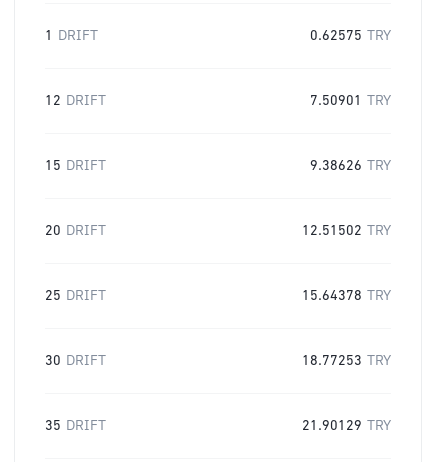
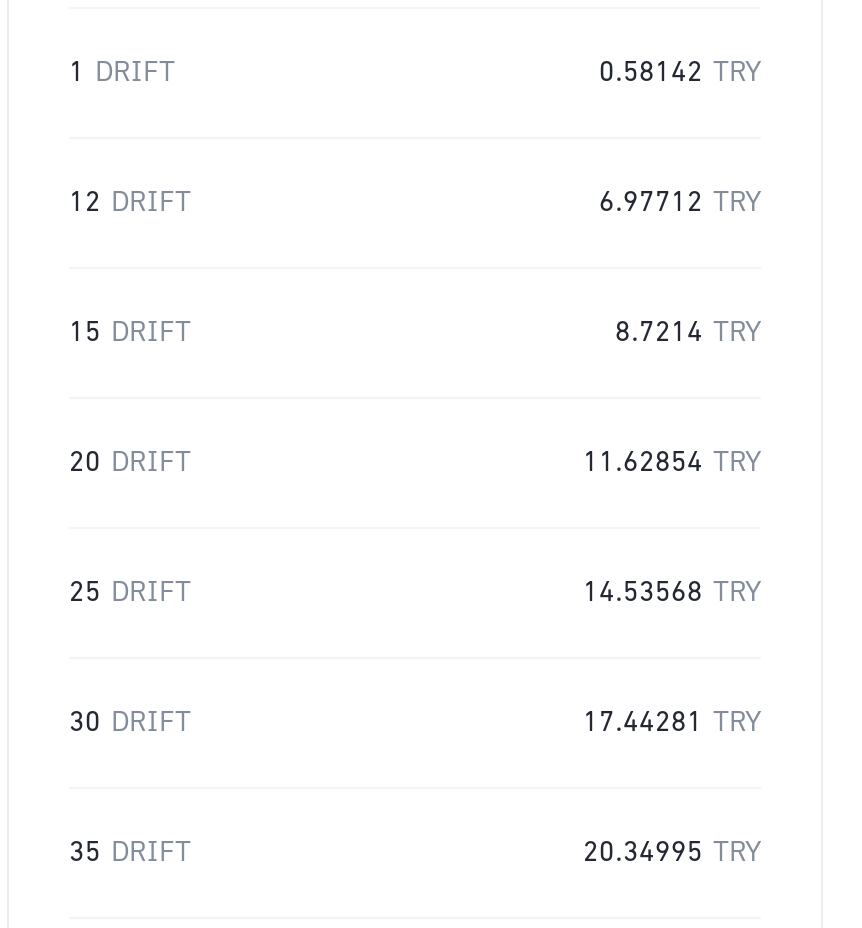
[310,29,391,43] 0.62575 TRY -> [599,59,761,87] 0.58142 TRY
[310,94,391,108] 7.50901 TRY -> [599,189,761,217] 6.97712 TRY
[310,159,391,173] 9.38626 TRY -> [615,319,761,347] 8.7214 TRY
[302,224,391,238] 12.51502 TRY -> [583,449,761,477] 11.62854 TRY
[302,289,391,303] 15.64378 TRY -> [583,579,761,607] 14.53568 TRY
[302,354,391,368] 18.77253 TRY -> [583,709,761,737] 17.44281 TRY
[302,419,391,433] 21.90129 TRY -> [583,839,761,867] 20.34995 TRY

